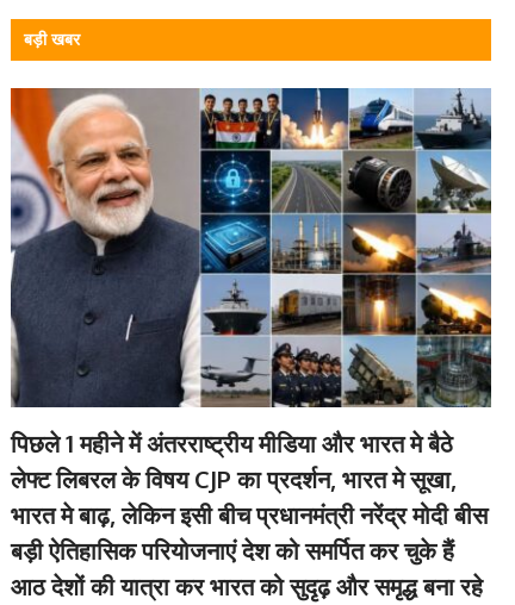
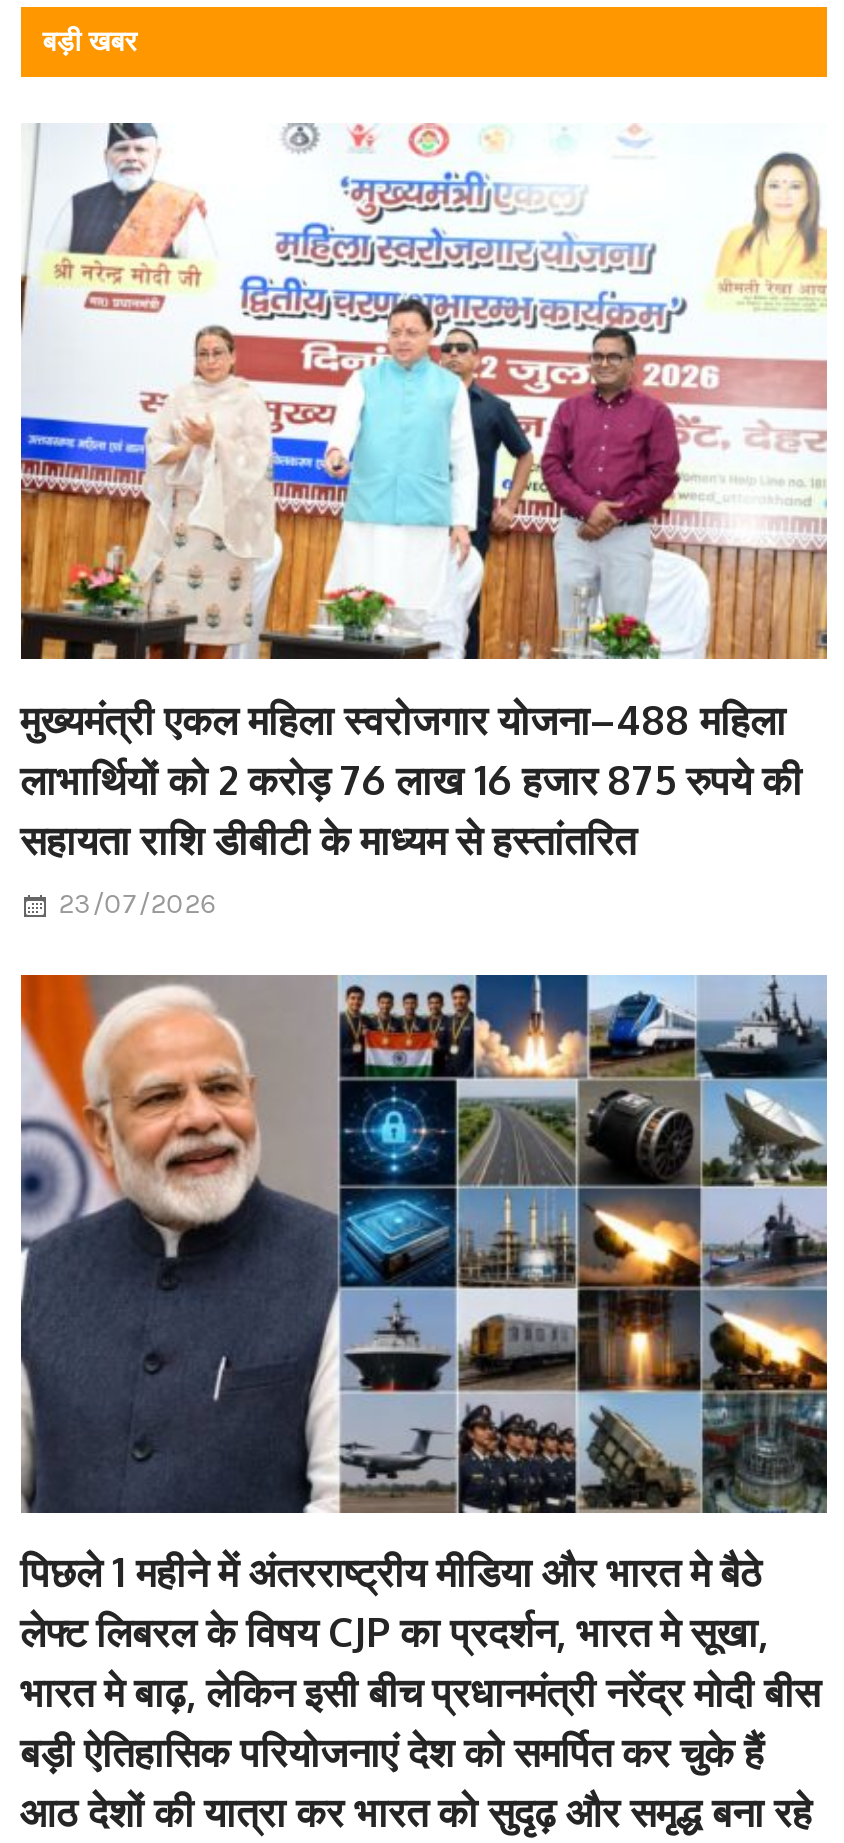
none -> [19,123,829,922] [image] | मुख्यमंत्री एकल महिला स्वरोजगार योजना–488 महिला | लाभार्थियों को 2 करोड़ 76 लाख 16 हजार 875 रुपये की | सहायता राशि डीबीटी के माध्यम से हस्तांतरित | 23/07/2026

